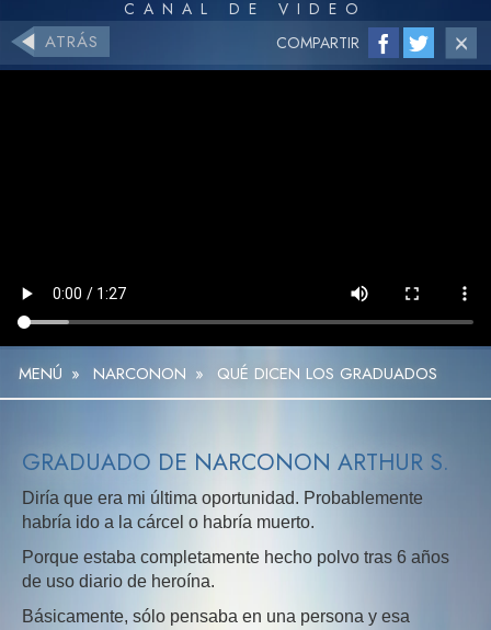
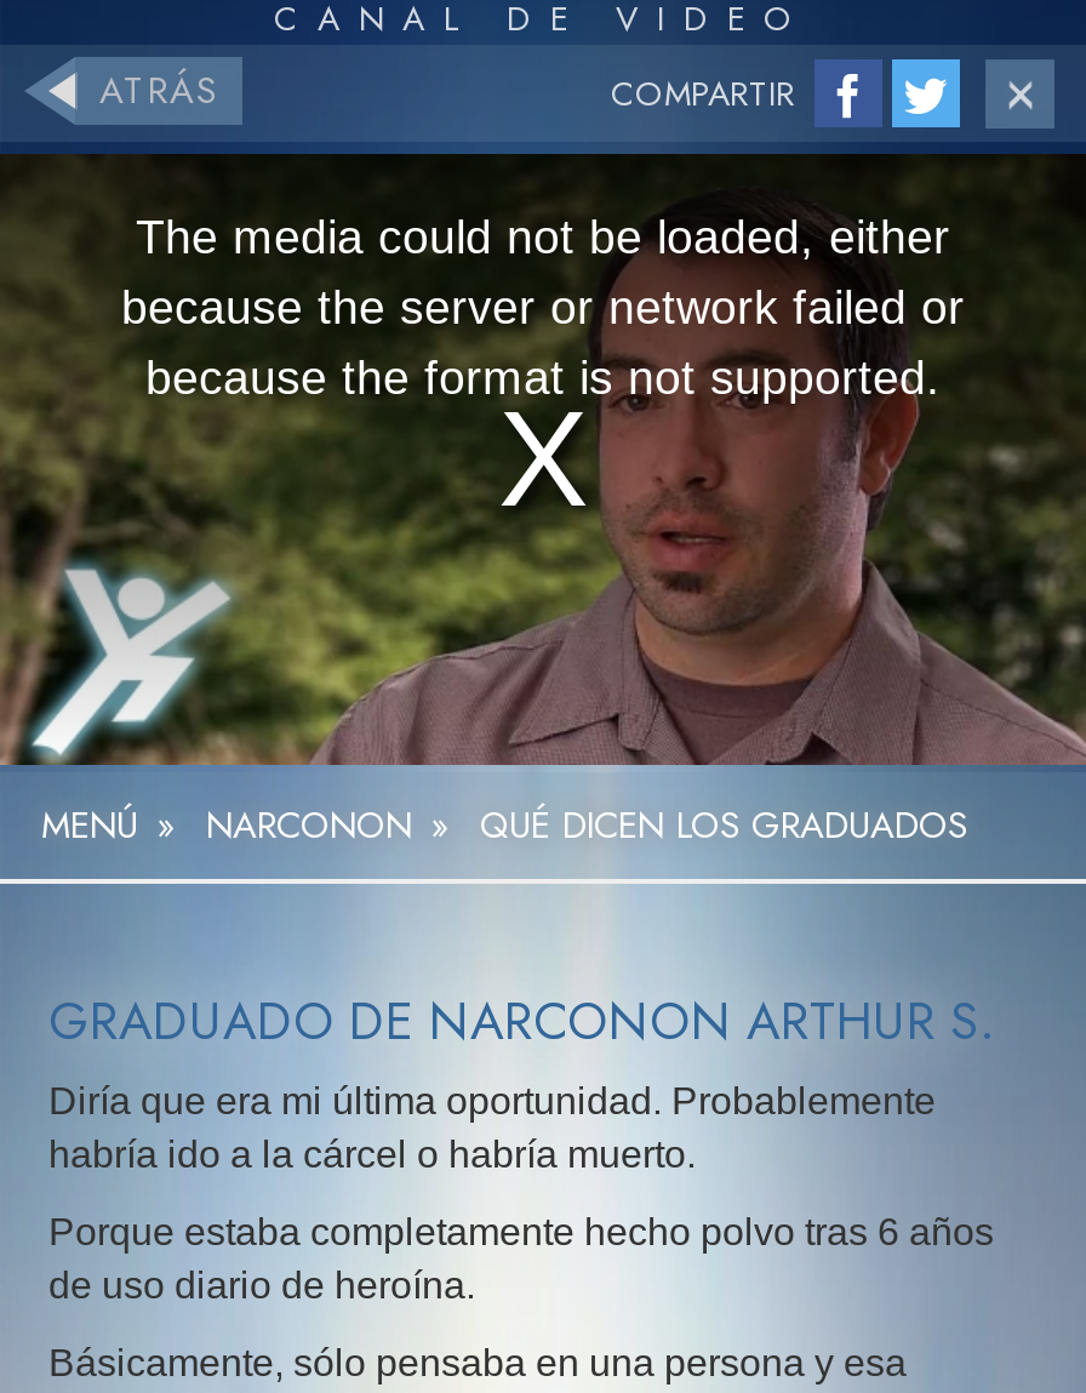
none -> [7,156,1079,767] [image] | The media could not be loaded, either | because the server or network failed or | because the format is not supported.

